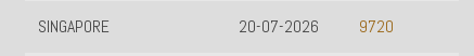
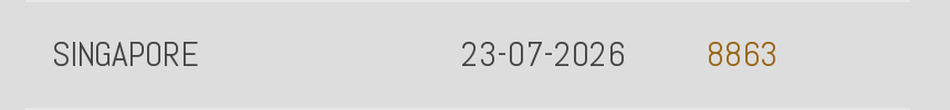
[239,16,319,38] 20-07-2026 -> [461,33,625,77] 23-07-2026
[359,17,394,38] 9720 -> [707,34,777,78] 8863

